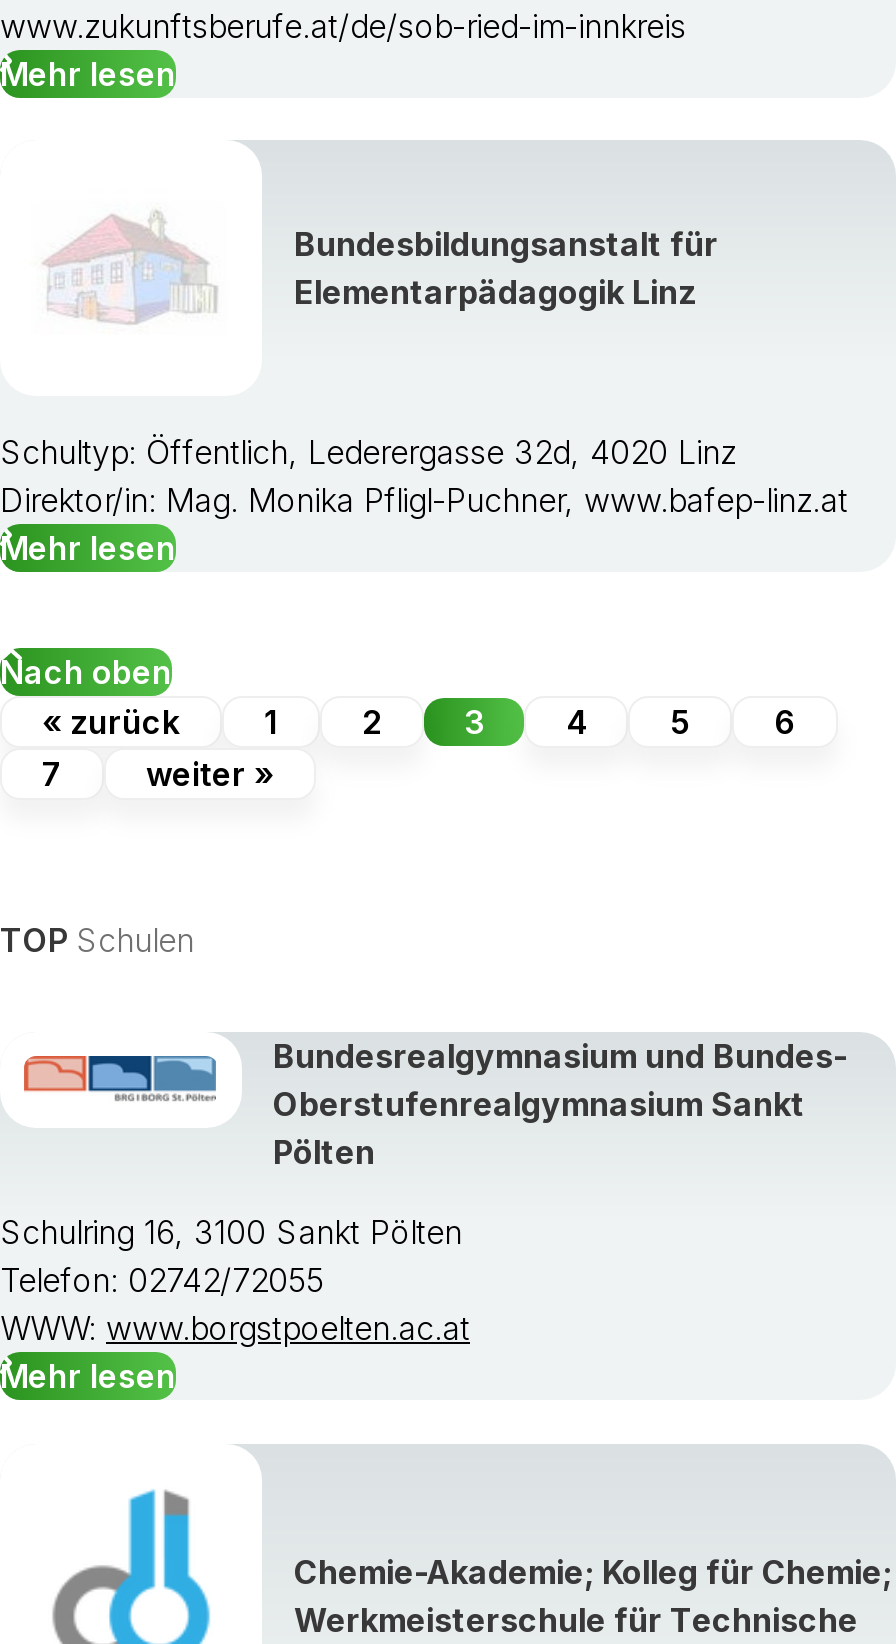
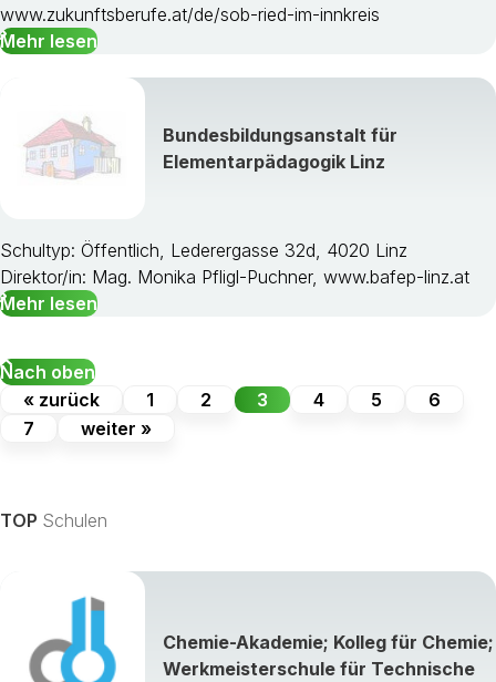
[0,1034,847,1396] [image] | Bundesrealgymnasium und Bundes- | Oberstufenrealgymnasium Sankt | Pölten | Schulring 16, 3100 Sankt Pölten | Telefon: 02742/72055 | WWW: www.borgstpoelten.ac.at | Mehr lesen -> none

